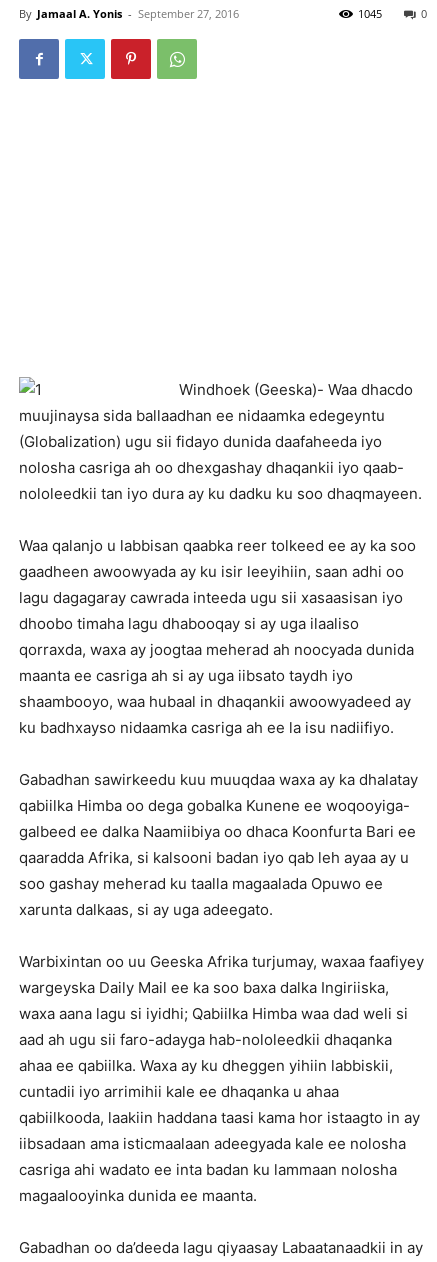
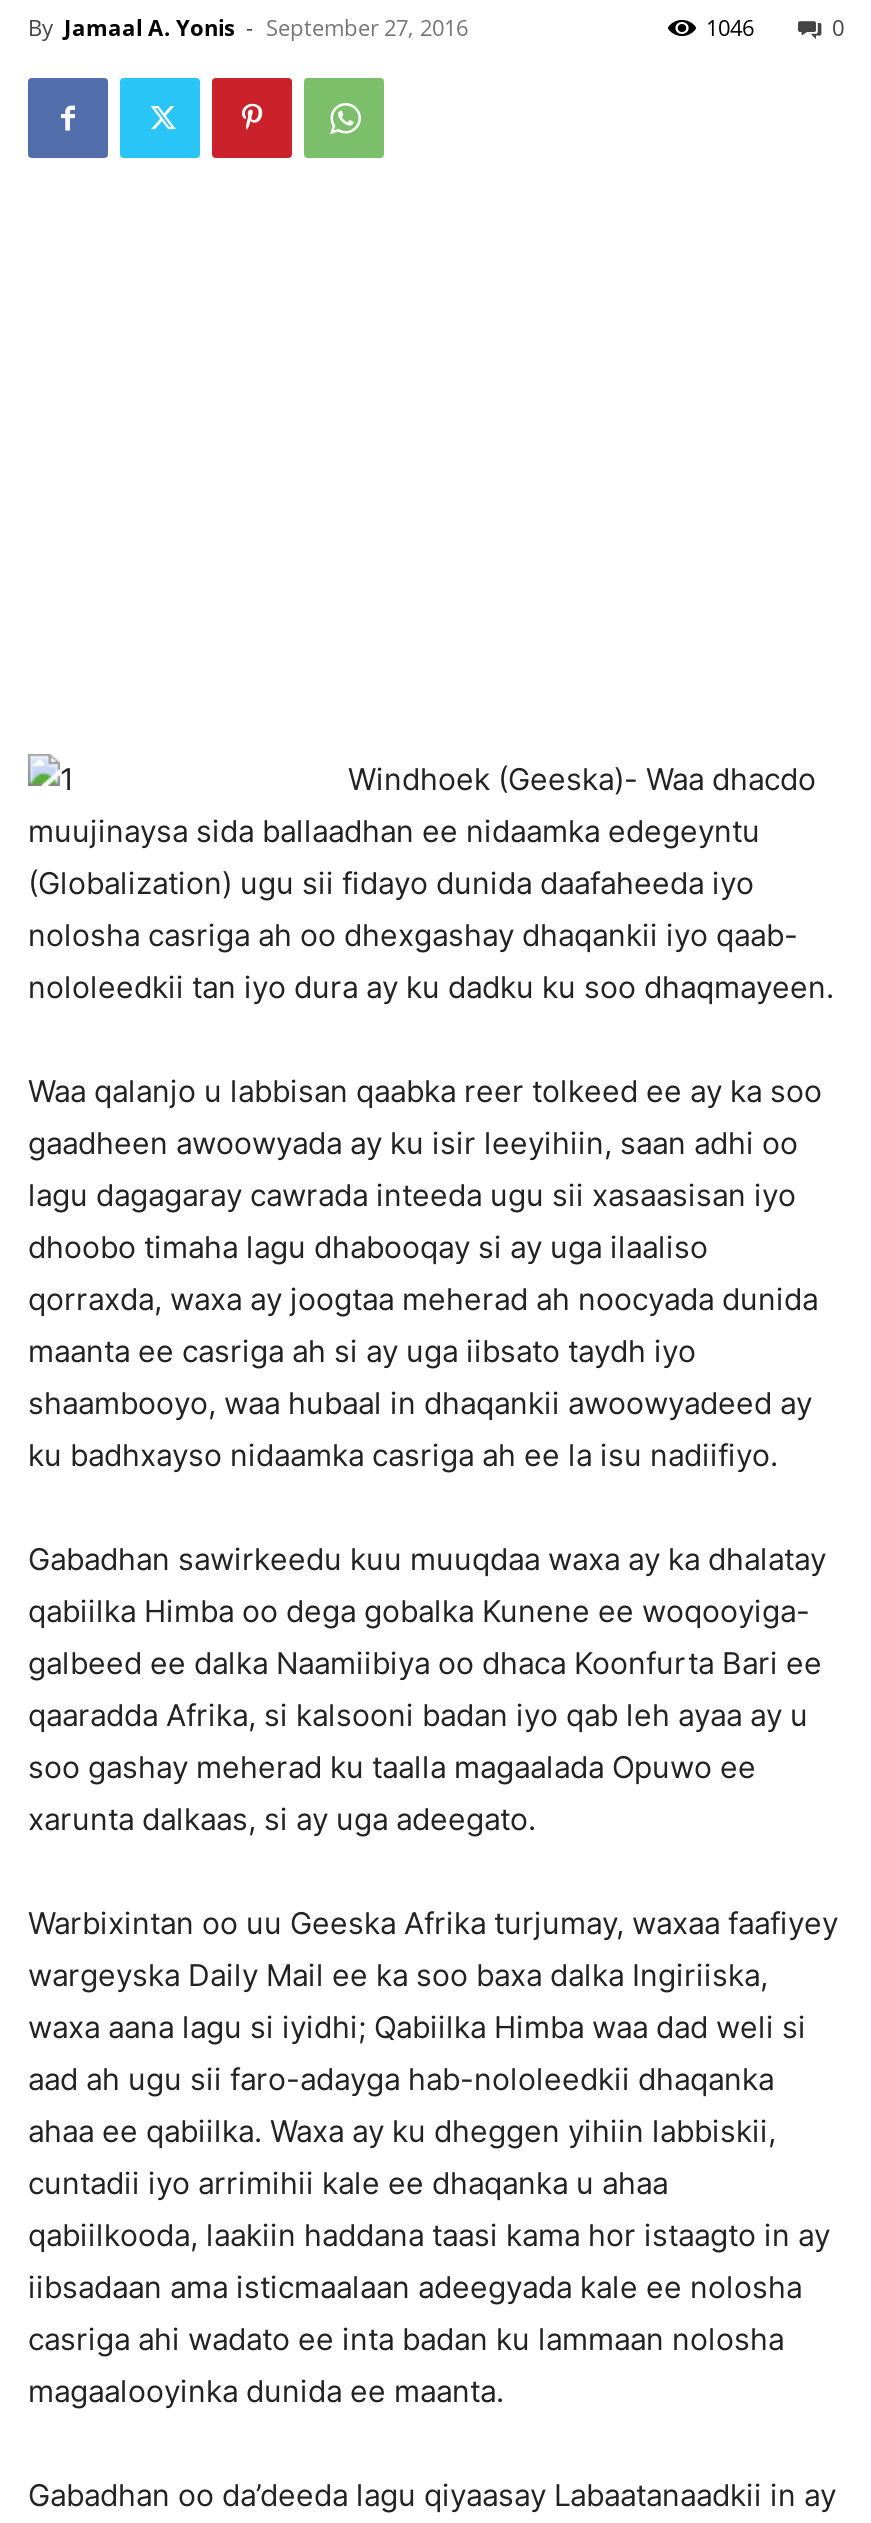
[358,6,382,21] 1045 -> [706,12,754,42] 1046

